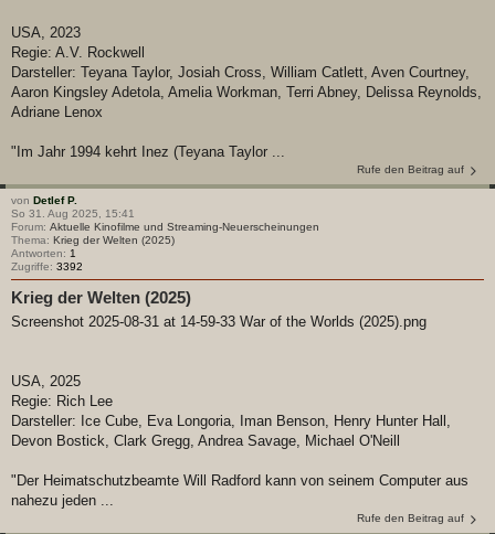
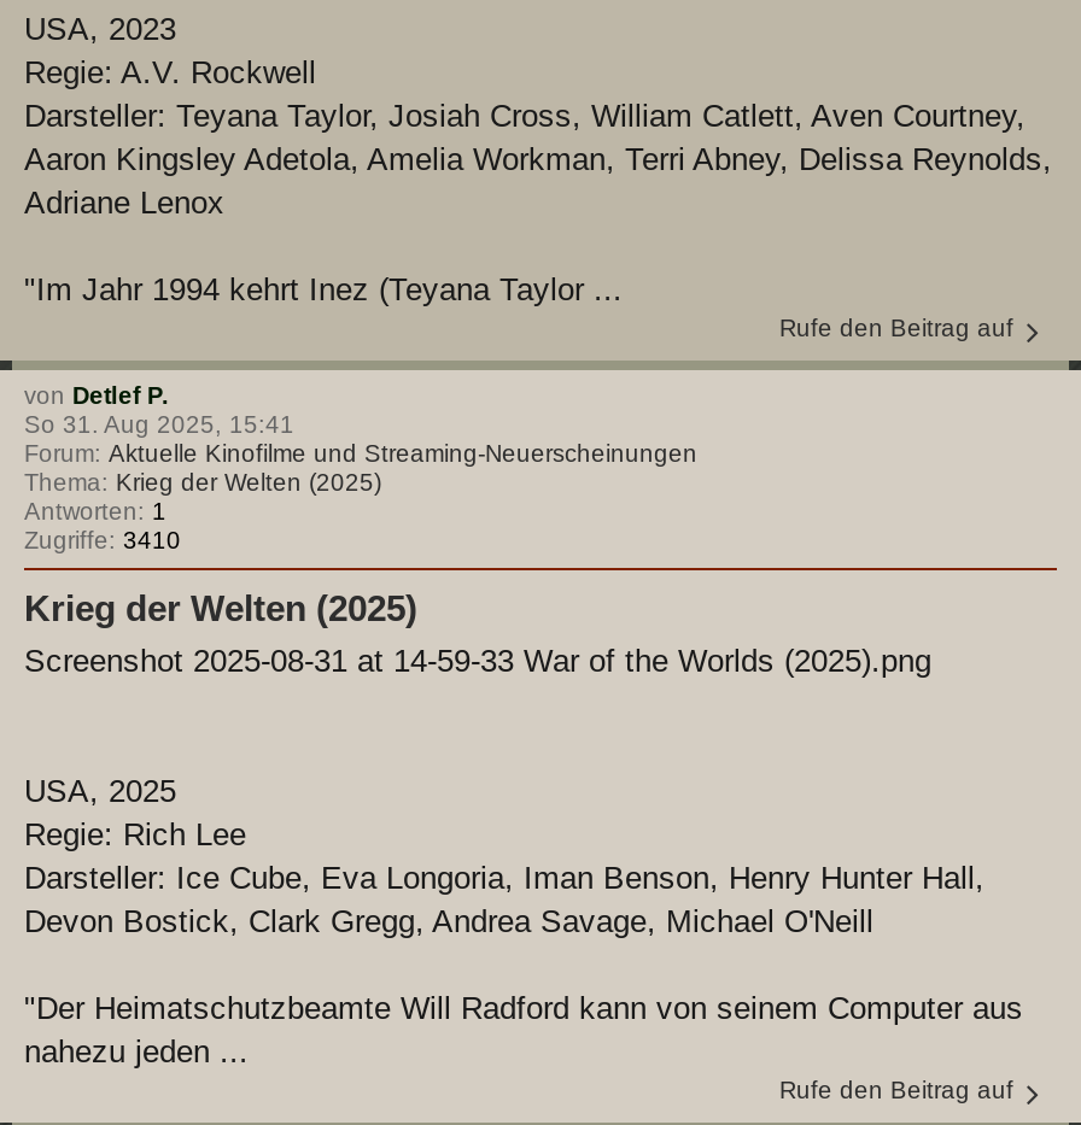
[11,260,83,272] Zugriffe: 3392 -> [24,526,181,553] Zugriffe: 3410

